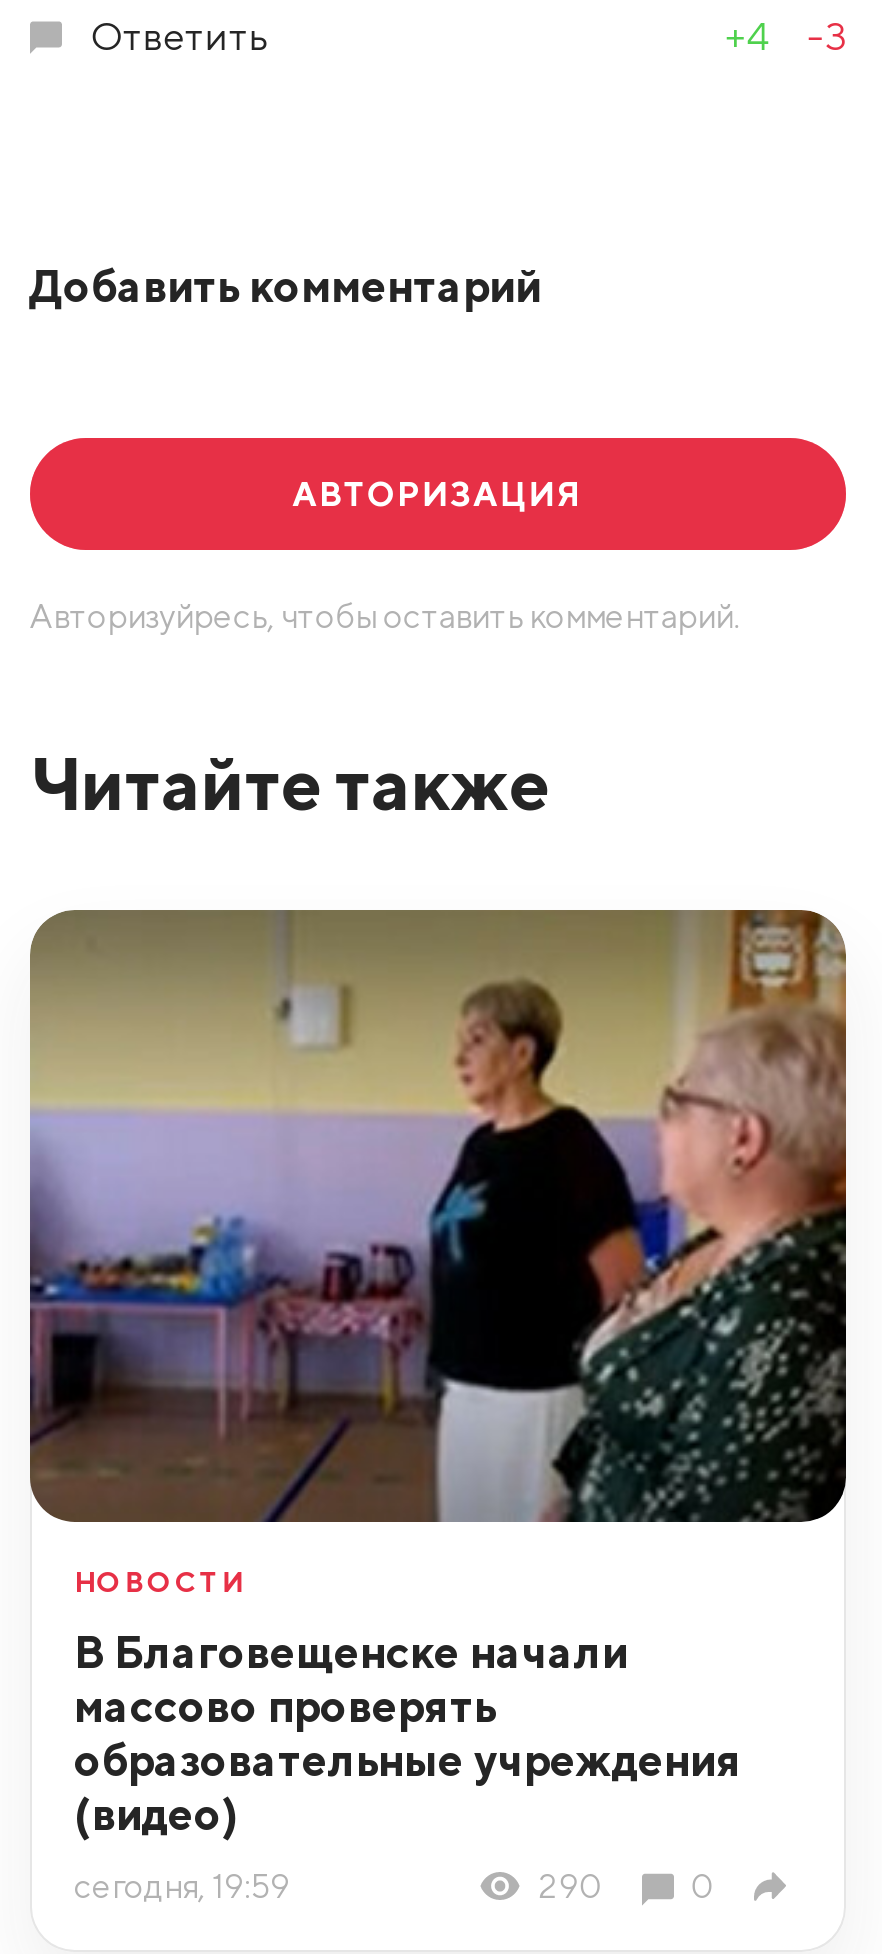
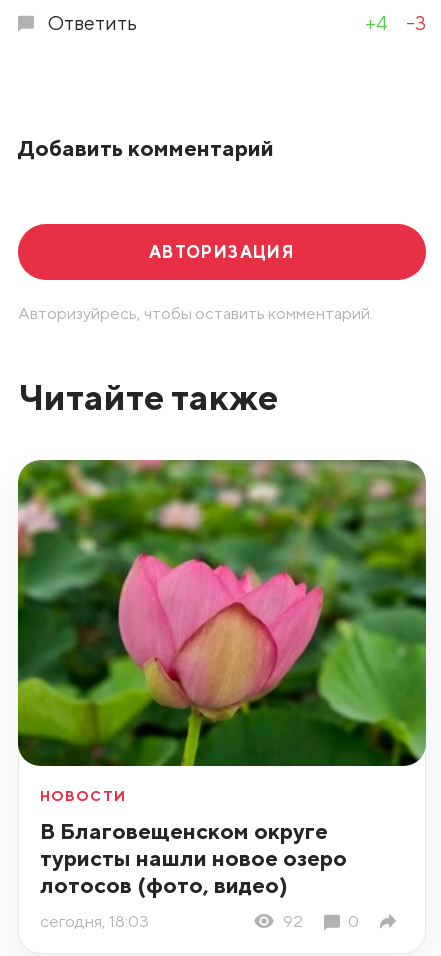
[28,910,848,1524] [image] -> [17,460,427,767] [image]
[74,1623,742,1839] В Благовещенске начали | массово проверять | образовательные учреждения | (видео) -> [40,816,347,897] В Благовещенском округе | туристы нашли новое озеро | лотосов (фото, видео)
[74,1867,601,1907] сегодня, 19:59 | 290 -> [40,911,303,931] сегодня, 18:03 | 92

